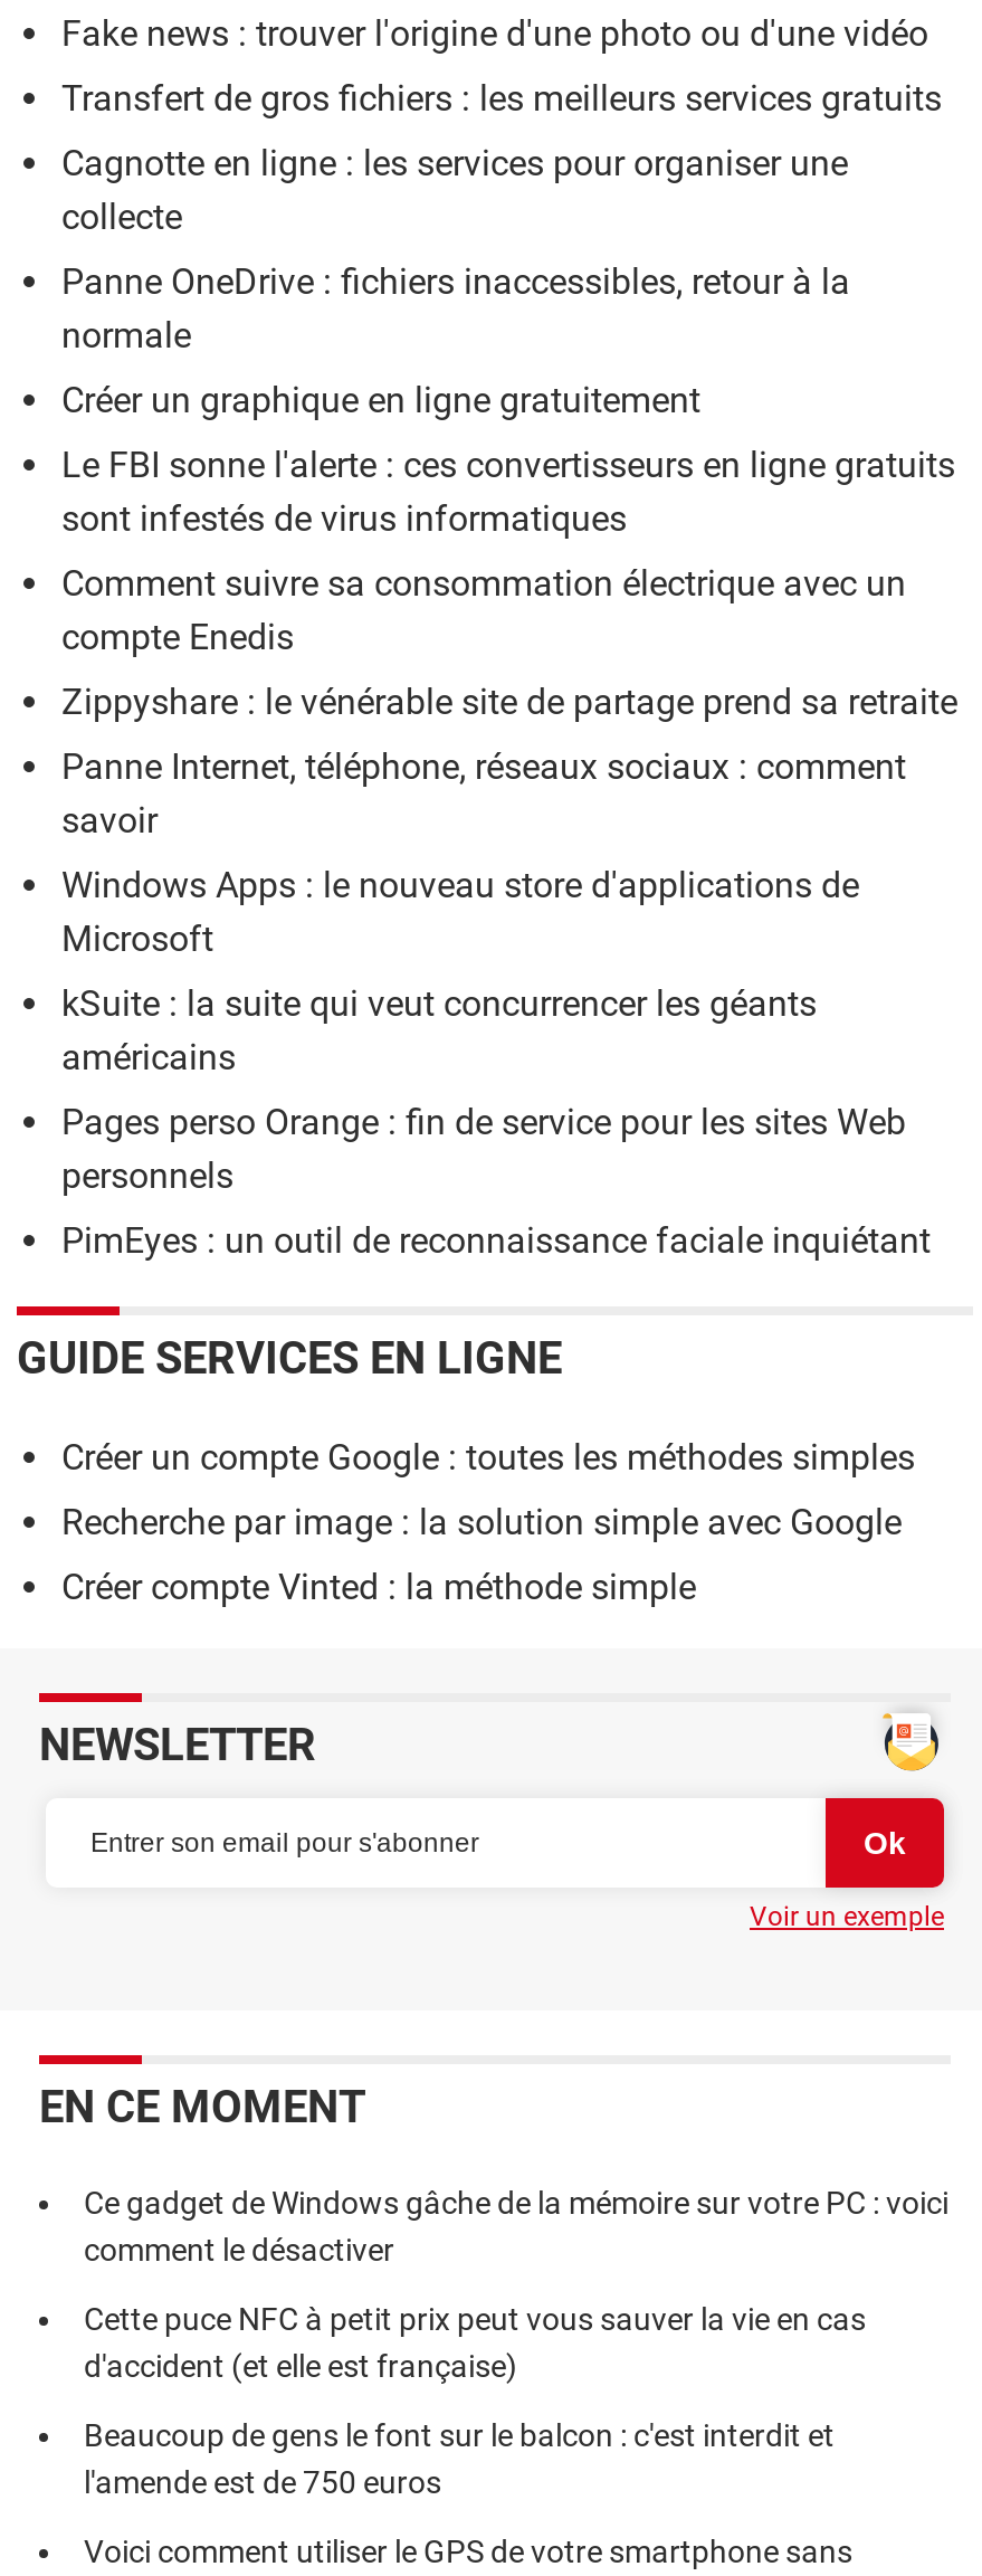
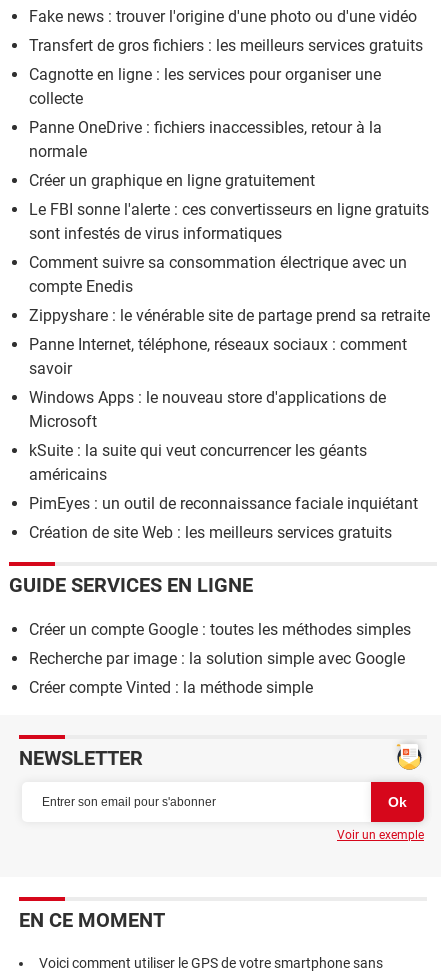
[61,1102,906,1198] Pages perso Orange : fin de service pour les sites Web | personnels -> none
none -> [29,523,392,542] Création de site Web : les meilleurs services gratuits
[84,2185,948,2500] Ce gadget de Windows gâche de la mémoire sur votre PC : voici | comment le désactiver | Cette puce NFC à petit prix peut vous sauver la vie en cas | d'accident (et elle est française) | Beaucoup de gens le font sur le balcon : c'est interdit et | l'amende est de 750 euros -> none

